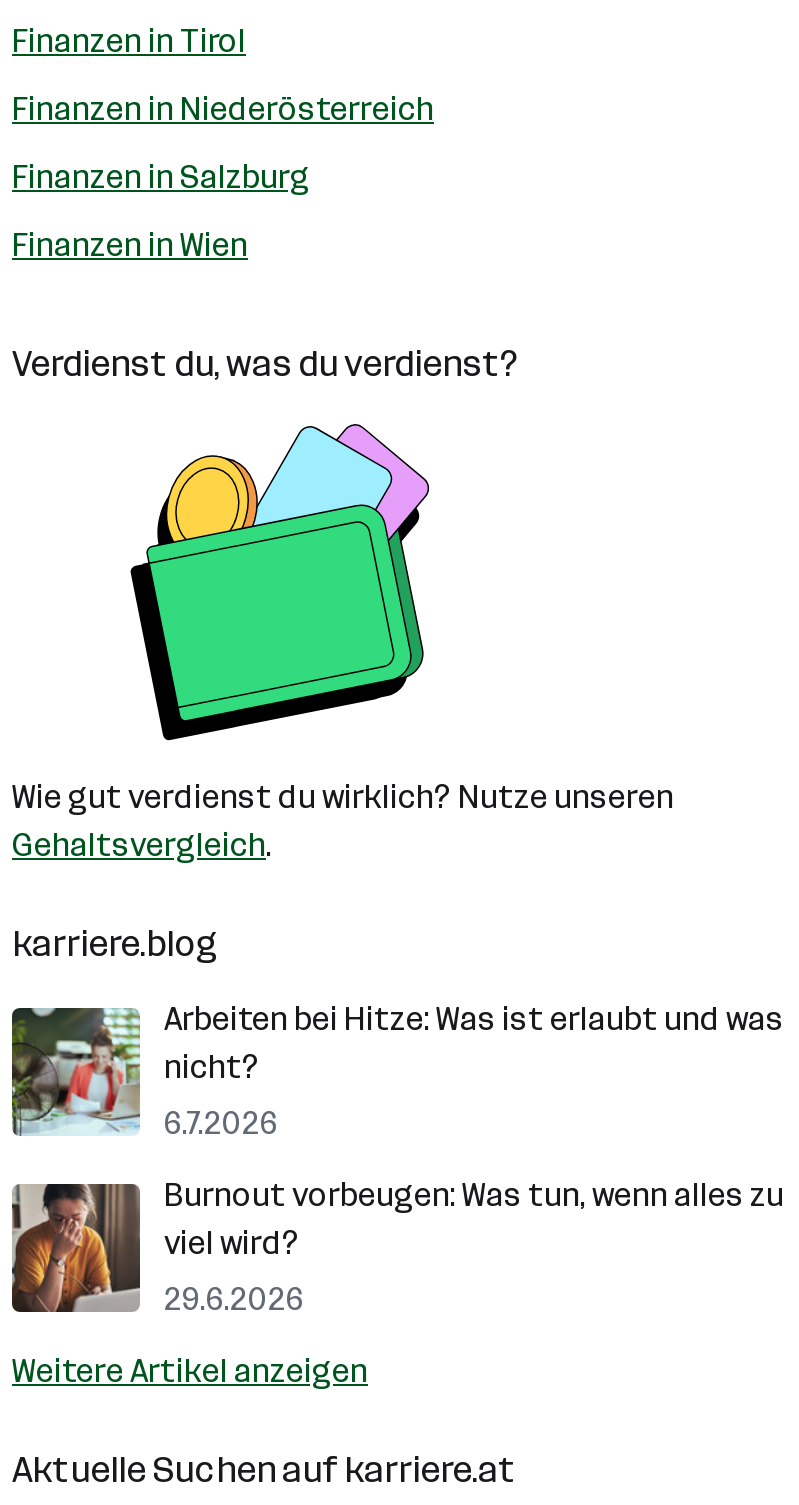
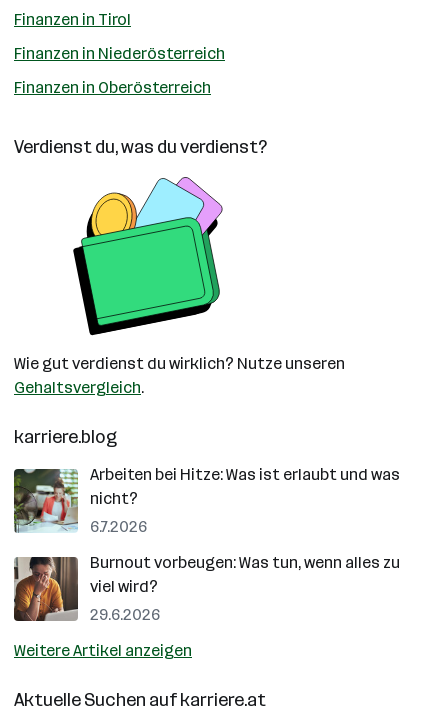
[12,158,310,264] Finanzen in Salzburg | Finanzen in Wien -> [14,78,211,97] Finanzen in Oberösterreich

